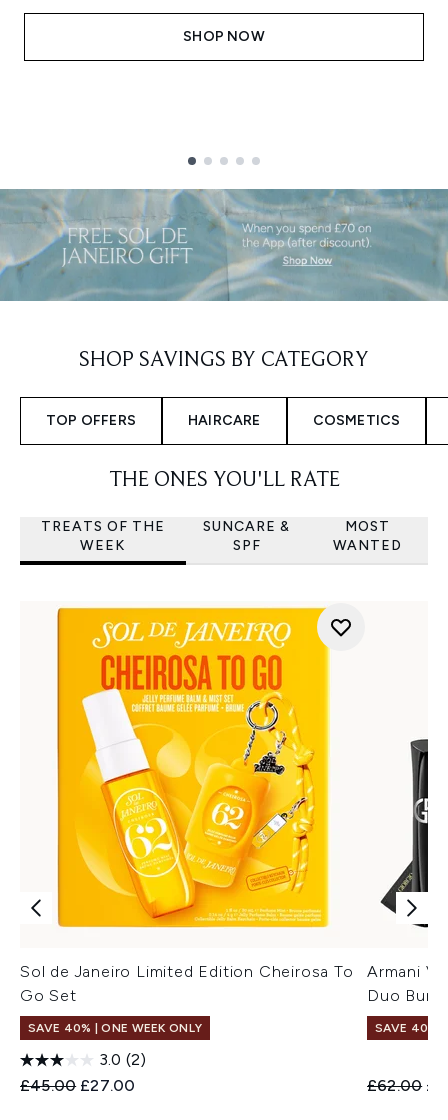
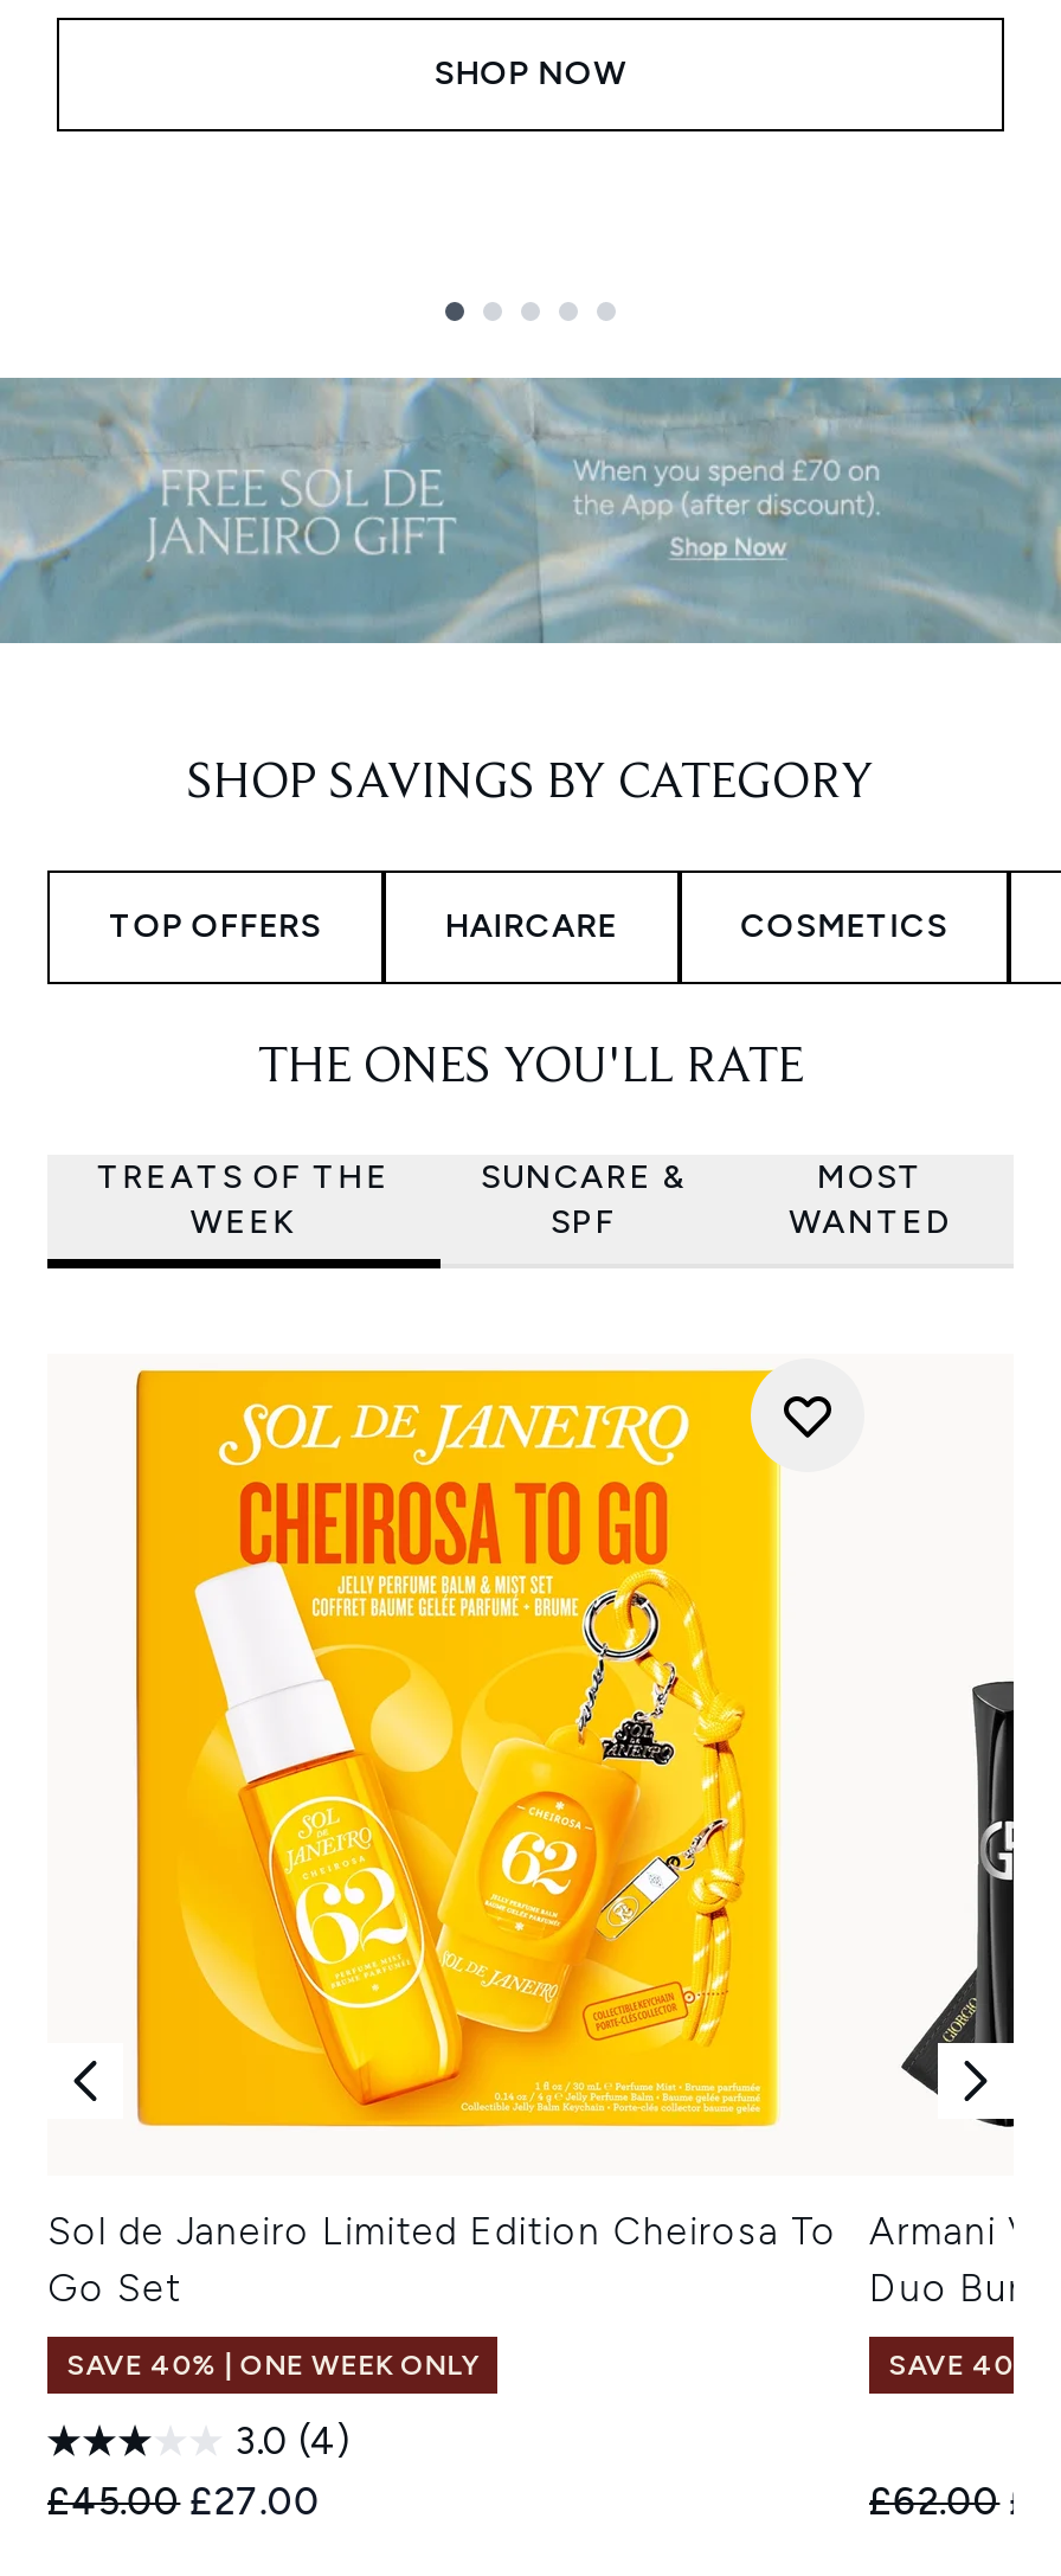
[99,1050,146,1069] 3.0 (2) -> [234,2418,351,2463] 3.0 (4)

